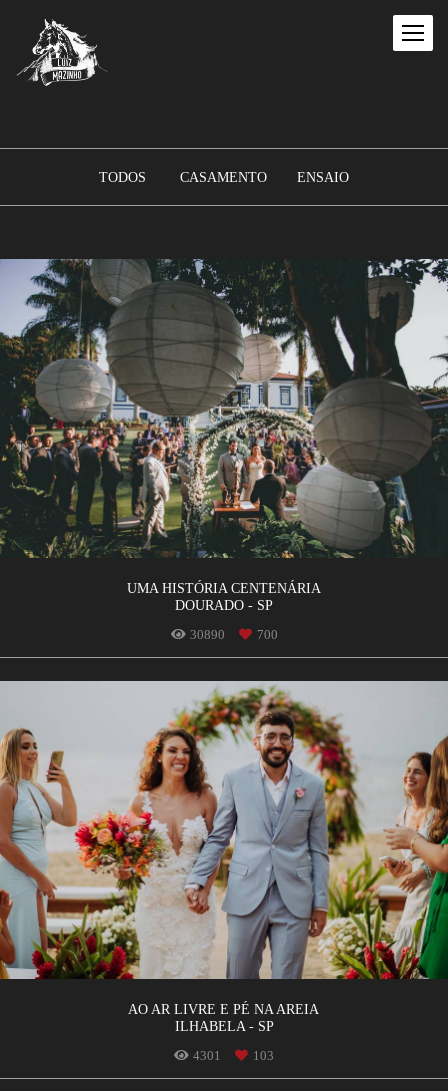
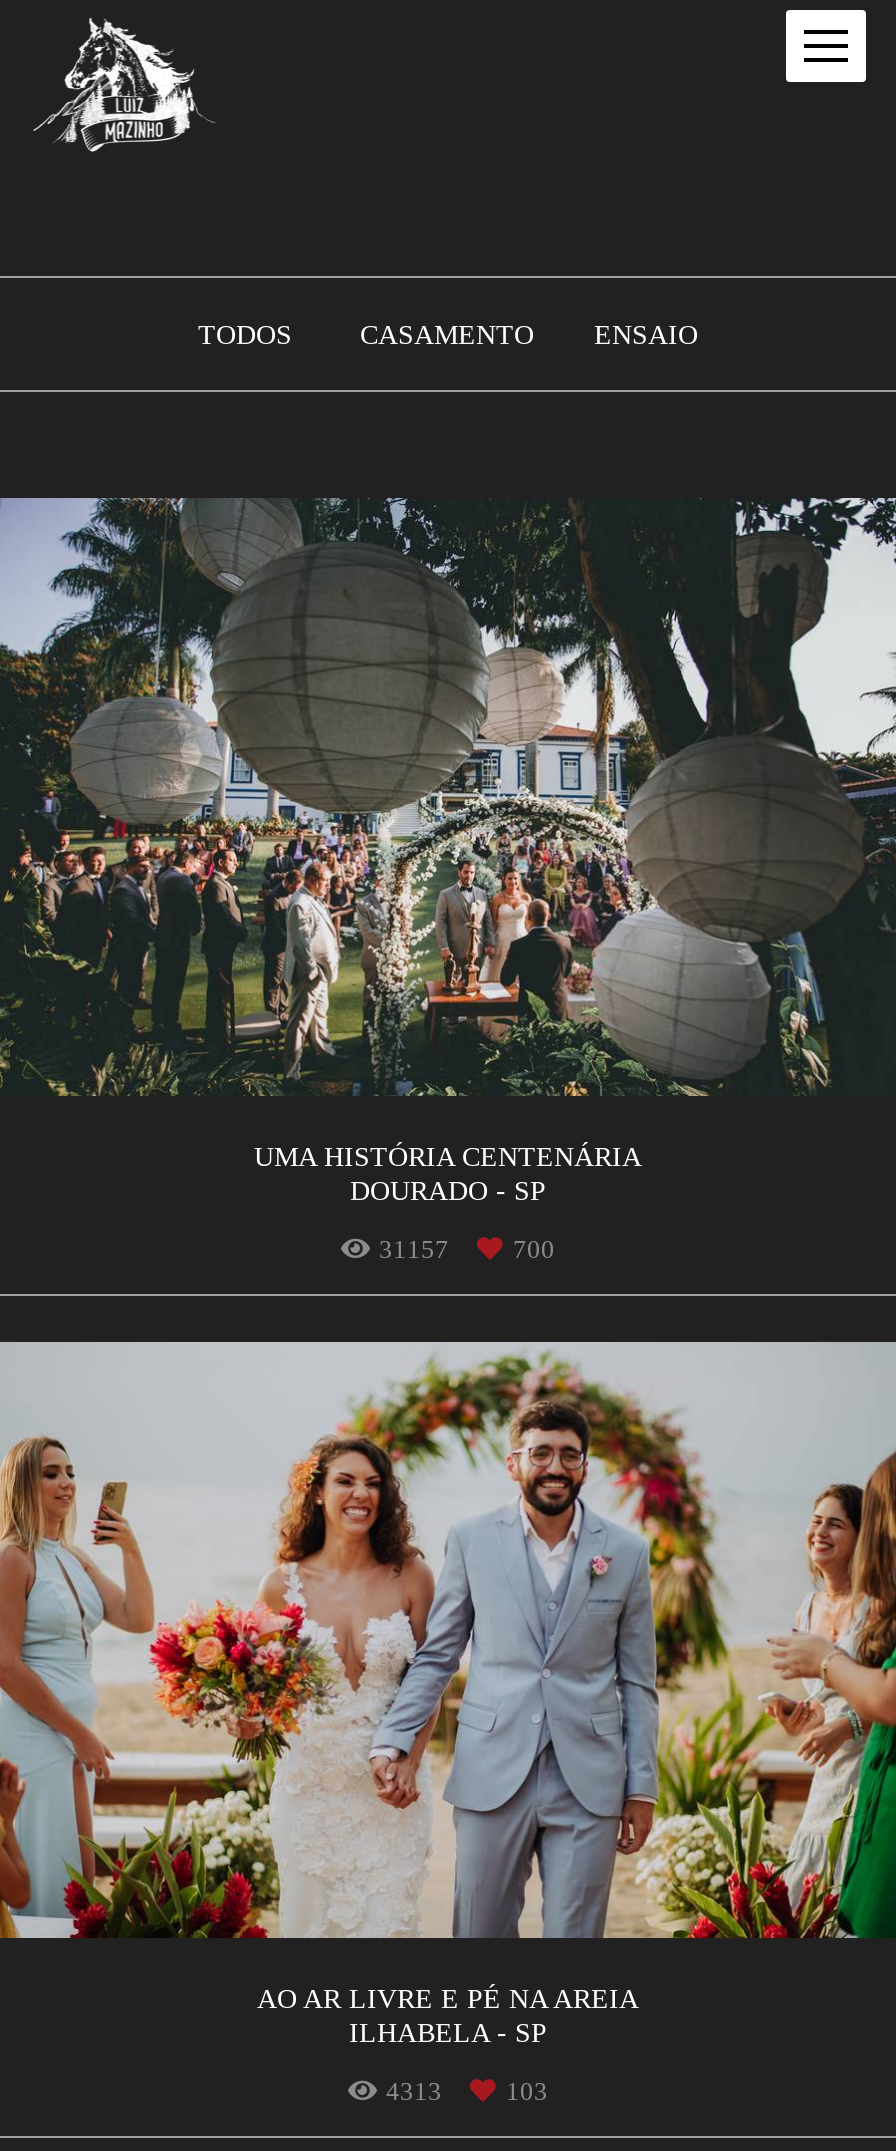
[189,628,224,642] 30890 -> [379,1235,449,1263] 31157
[193,1049,221,1063] 4301 -> [386,2079,442,2107] 4313

